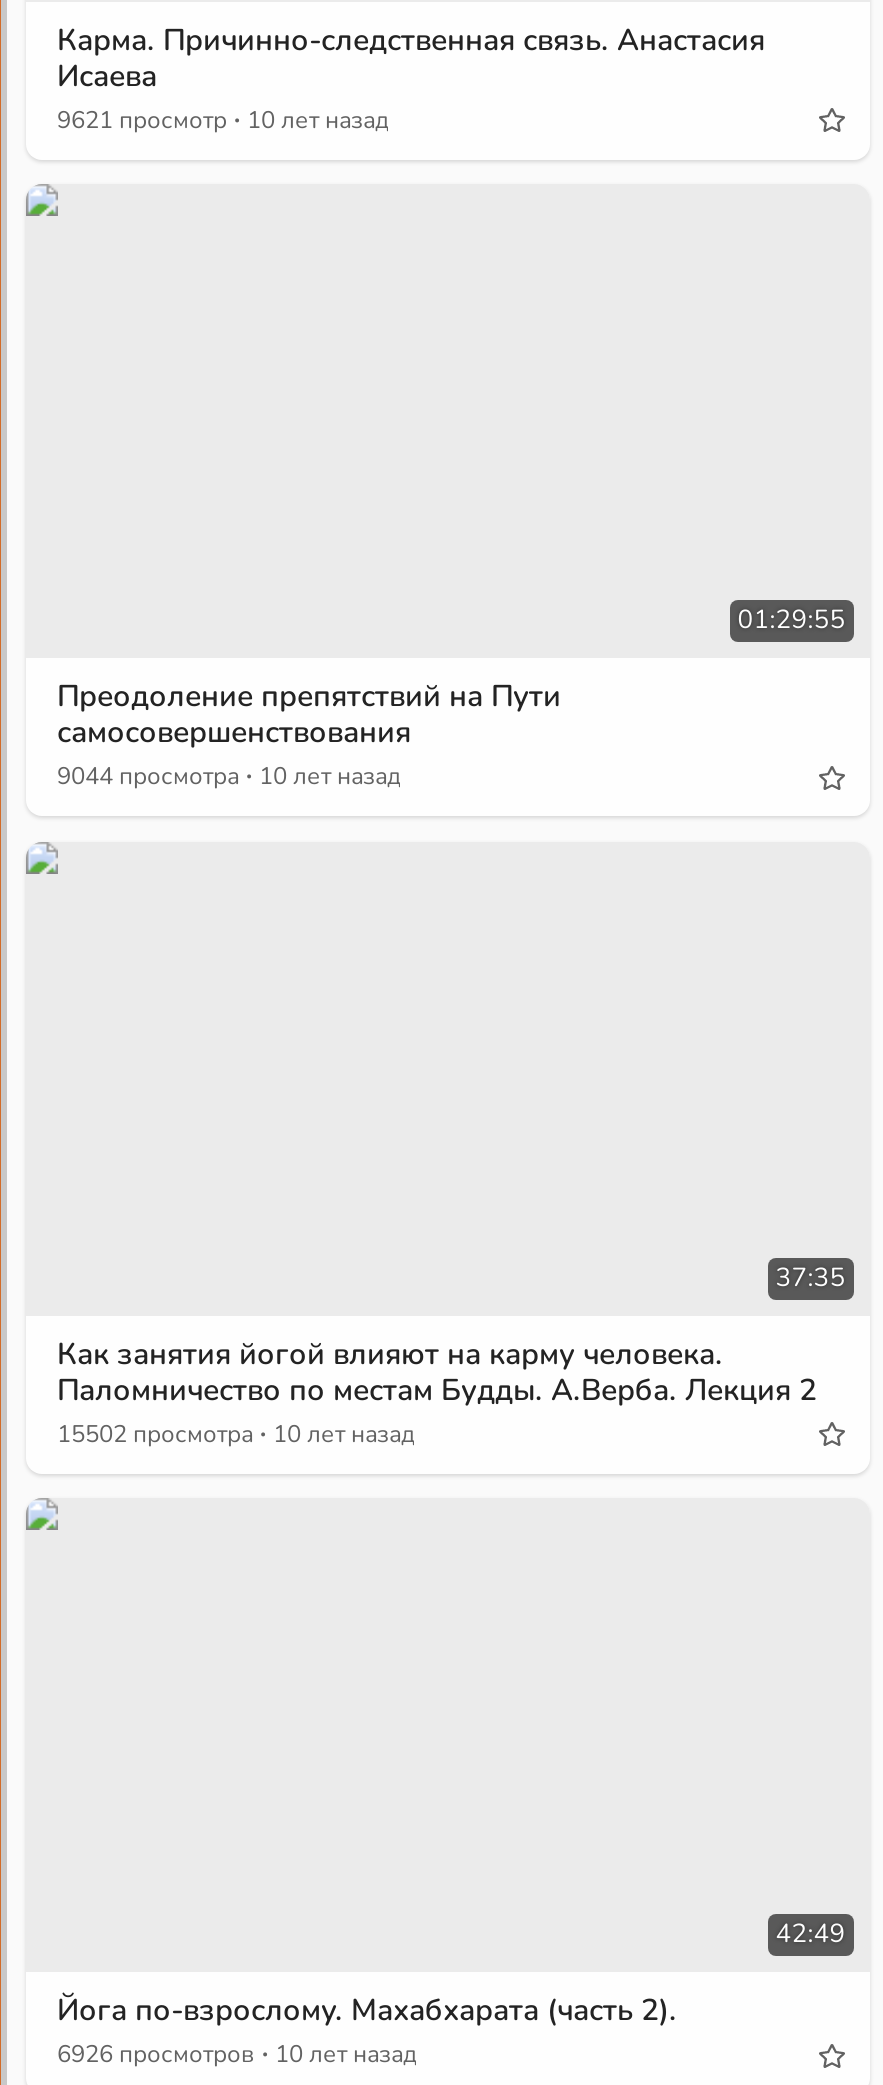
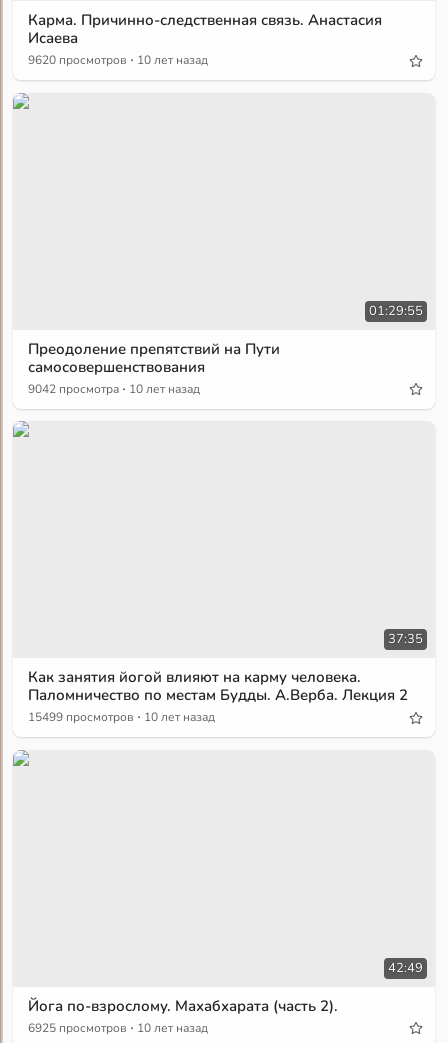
[57,93,389,141] 9621 просмотр · 10 лет назад -> [28,47,208,71] 9620 просмотров · 10 лет назад
[57,750,401,798] 9044 просмотра · 10 лет назад -> [28,376,200,400] 9042 просмотра · 10 лет назад
[57,1407,415,1455] 15502 просмотра · 10 лет назад -> [28,704,215,728] 15499 просмотров · 10 лет назад
[57,2028,417,2076] 6926 просмотров · 10 лет назад -> [28,1015,208,1039] 6925 просмотров · 10 лет назад

